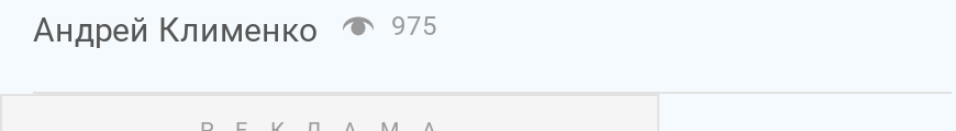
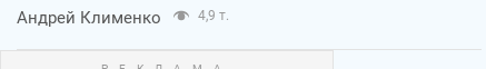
[391,10,437,41] 975 -> [198,7,229,23] 4,9 т.

